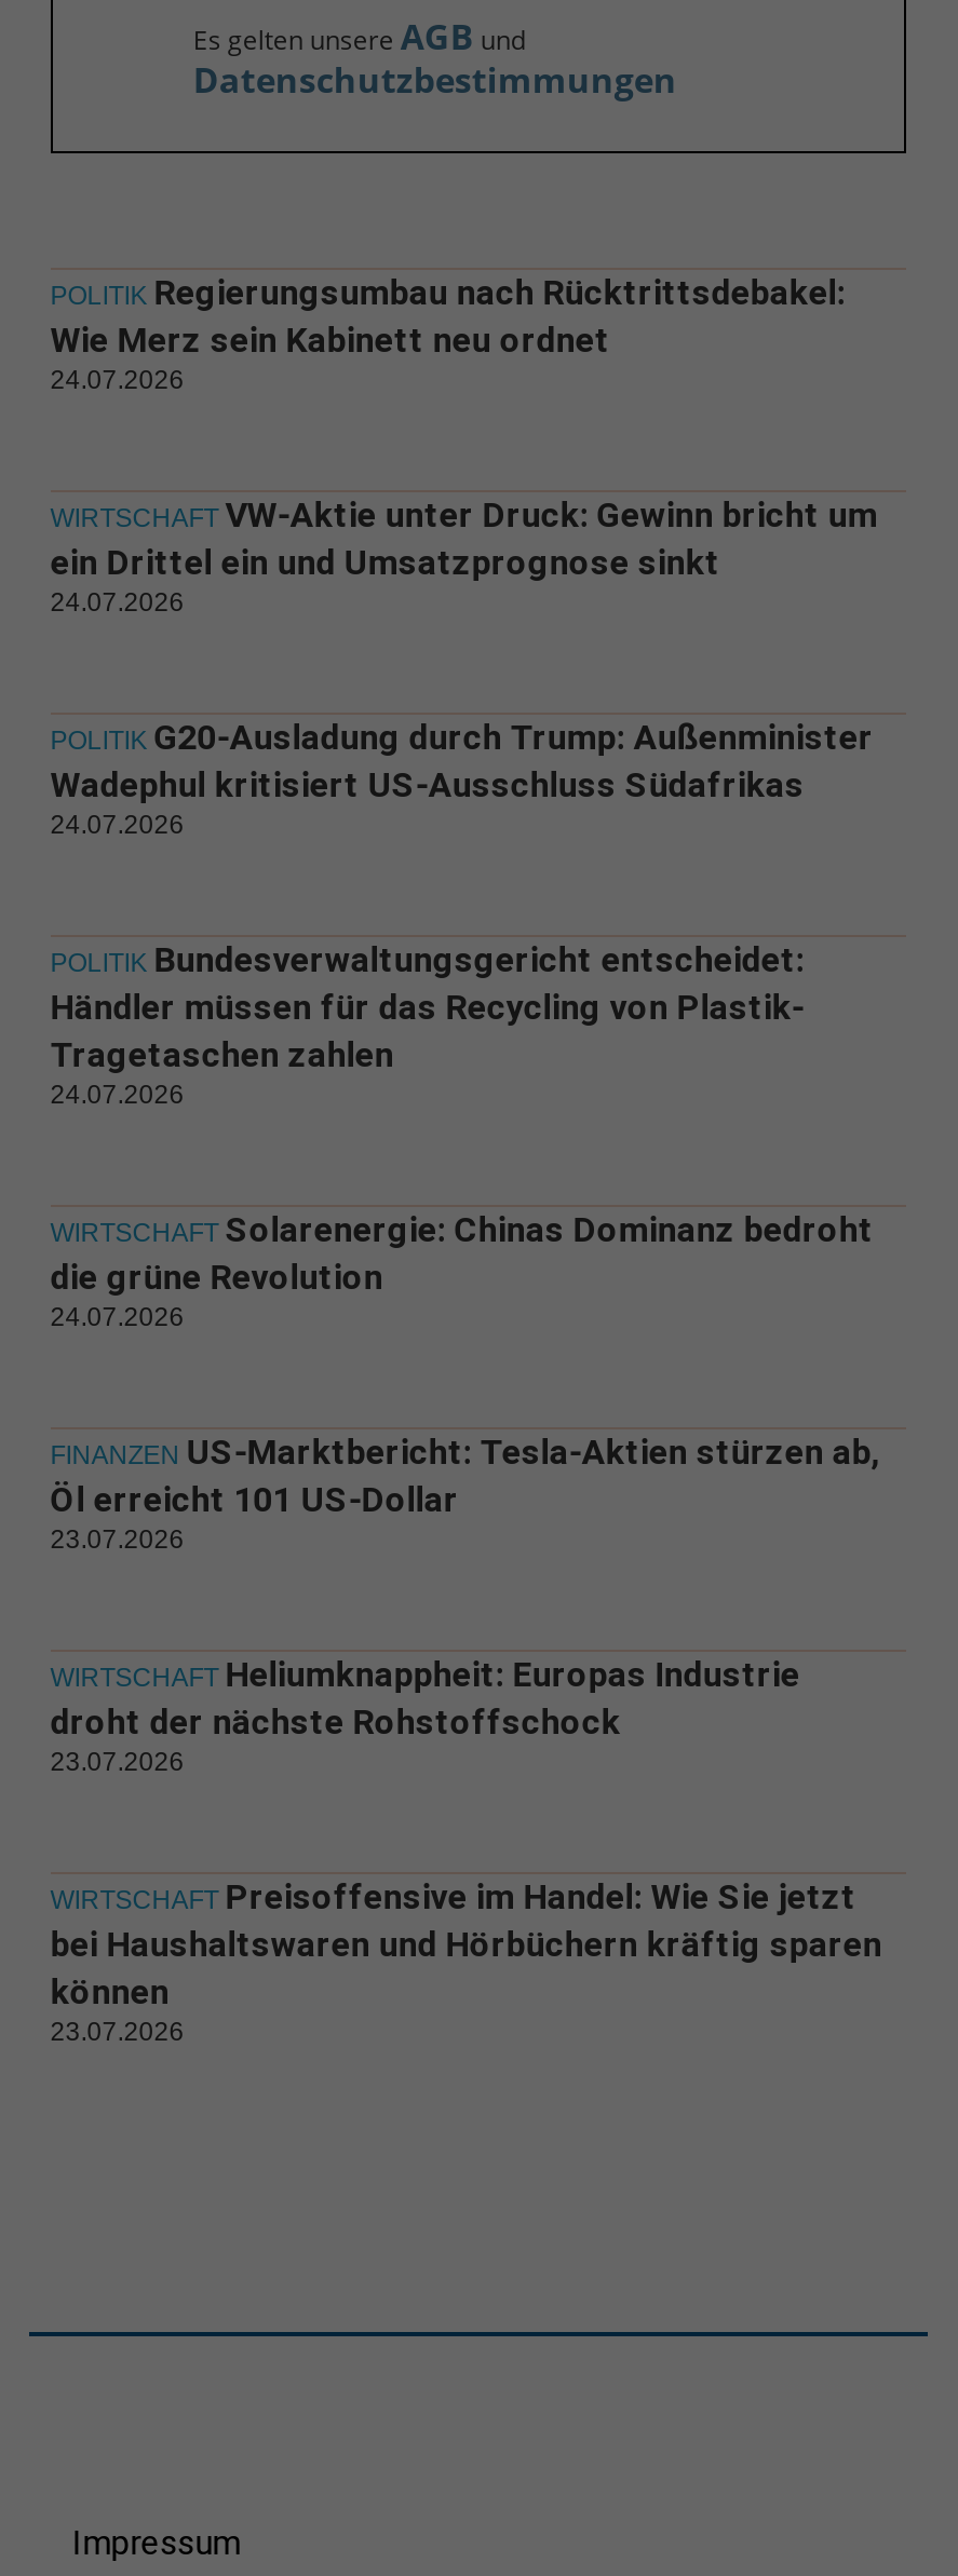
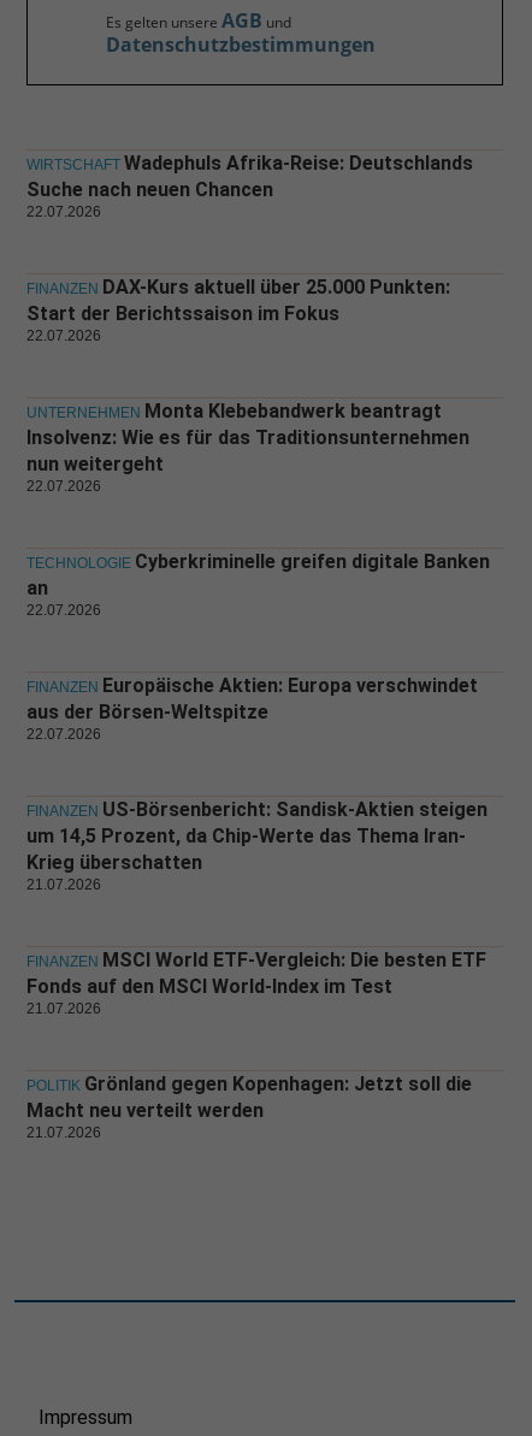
[50,272,845,396] POLITIK Regierungsumbau nach Rücktrittsdebakel: | Wie Merz sein Kabinett neu ordnet | 24.07.2026 -> [26,152,473,221] WIRTSCHAFT Wadephuls Afrika-Reise: Deutschlands | Suche nach neuen Chancen | 22.07.2026
[50,495,877,618] WIRTSCHAFT VW-Aktie unter Druck: Gewinn bricht um | ein Drittel ein und Umsatzprognose sinkt | 24.07.2026 -> [26,276,450,344] FINANZEN DAX-Kurs aktuell über 25.000 Punkten: | Start der Berichtssaison im Fokus | 22.07.2026
[50,717,873,840] POLITIK G20-Ausladung durch Trump: Außenminister | Wadephul kritisiert US-Ausschluss Südafrikas | 24.07.2026 -> [26,400,469,495] UNTERNEHMEN Monta Klebebandwerk beantragt | Insolvenz: Wie es für das Traditionsunternehmen | nun weitergeht | 22.07.2026
[50,940,804,1110] POLITIK Bundesverwaltungsgericht entscheidet: | Händler müssen für das Recycling von Plastik- | Tragetaschen zahlen | 24.07.2026 -> [26,550,490,619] TECHNOLOGIE Cyberkriminelle greifen digitale Banken | an | 22.07.2026
[50,1210,873,1333] WIRTSCHAFT Solarenergie: Chinas Dominanz bedroht | die grüne Revolution | 24.07.2026 -> [26,674,477,743] FINANZEN Europäische Aktien: Europa verschwindet | aus der Börsen-Weltspitze | 22.07.2026
[50,1432,880,1555] FINANZEN US-Marktbericht: Tesla-Aktien stürzen ab, | Öl erreicht 101 US-Dollar | 23.07.2026 -> [26,798,487,893] FINANZEN US-Börsenbericht: Sandisk-Aktien steigen | um 14,5 Prozent, da Chip-Werte das Thema Iran- | Krieg überschatten | 21.07.2026
[50,1654,800,1778] WIRTSCHAFT Heliumknappheit: Europas Industrie | droht der nächste Rohstoffschock | 23.07.2026 -> [26,949,486,1017] FINANZEN MSCI World ETF-Vergleich: Die besten ETF | Fonds auf den MSCI World-Index im Test | 21.07.2026
[50,1877,882,2047] WIRTSCHAFT Preisoffensive im Handel: Wie Sie jetzt | bei Haushaltswaren und Hörbüchern kräftig sparen | können | 23.07.2026 -> [26,1073,471,1141] POLITIK Grönland gegen Kopenhagen: Jetzt soll die | Macht neu verteilt werden | 21.07.2026

